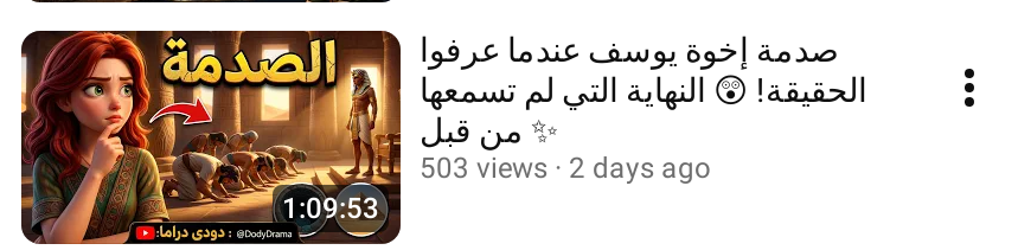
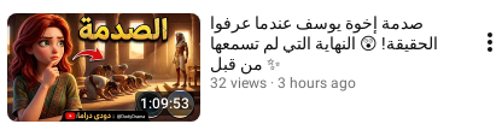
[420,150,548,184] 503 views -> [210,74,267,91] 32 views
[569,150,711,184] 2 days ago -> [278,74,356,91] 3 hours ago

